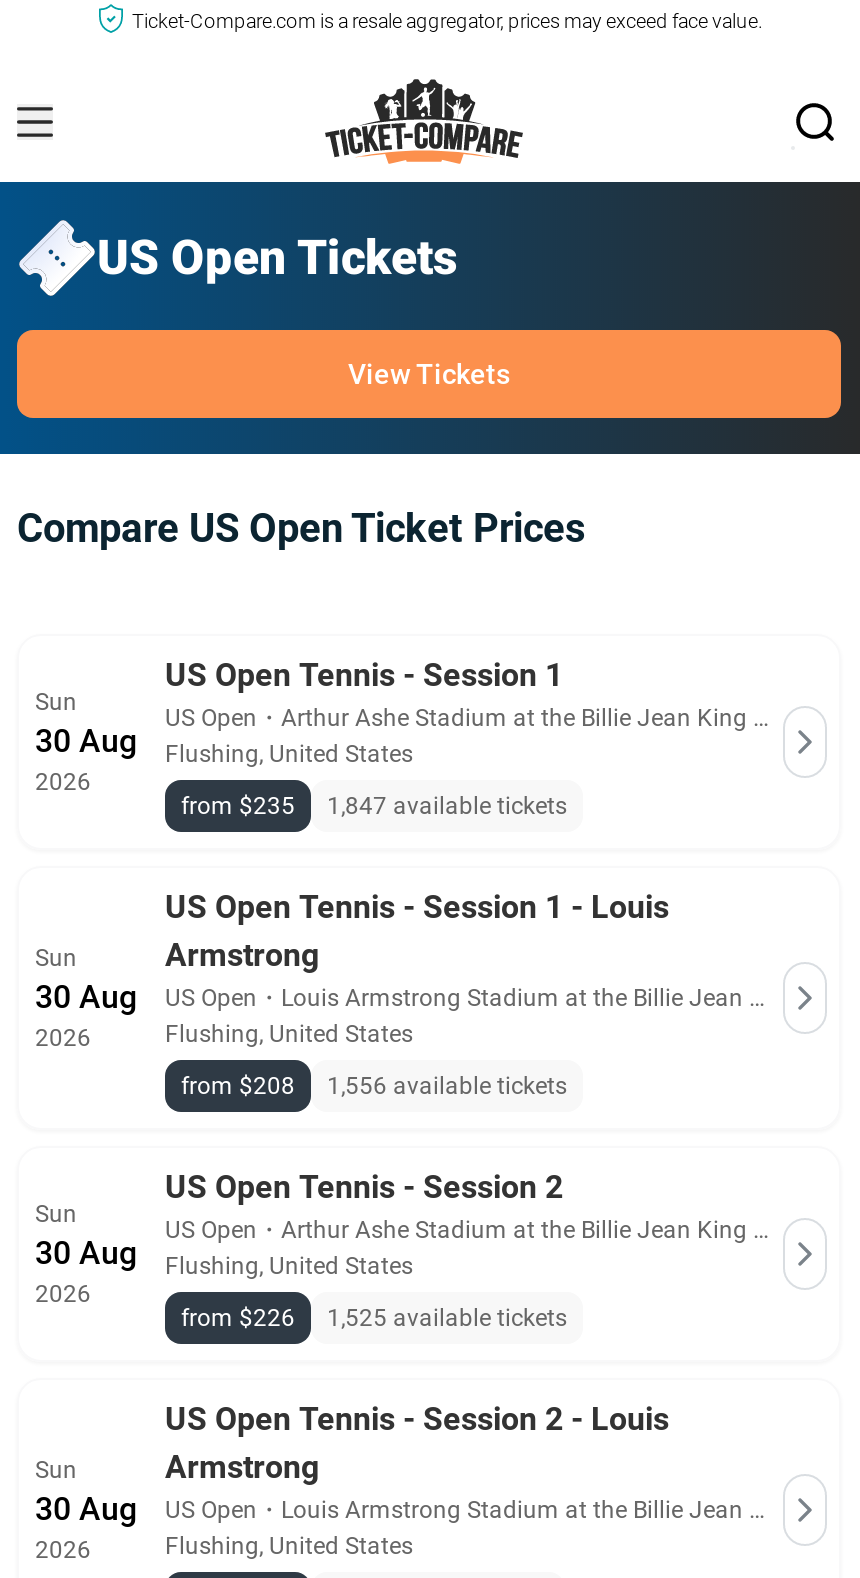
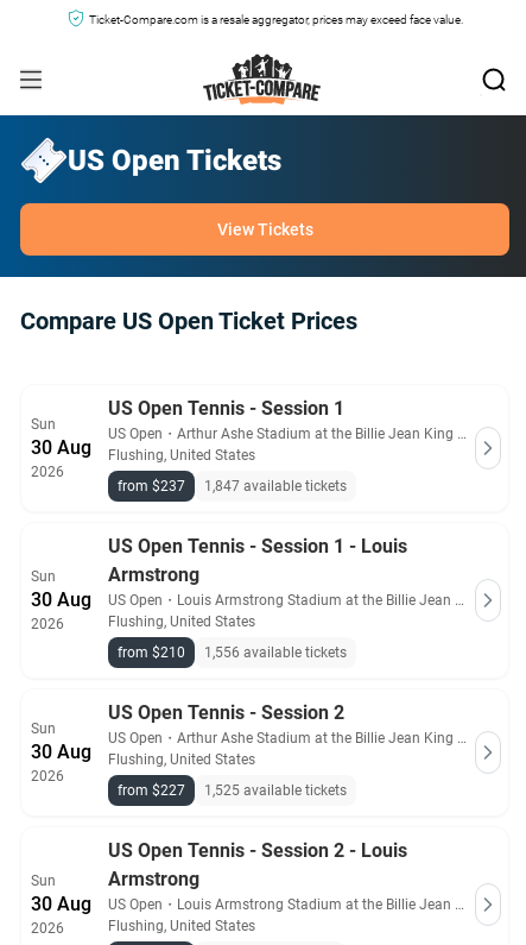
[181,792,567,820] from $235 1,847 available tickets -> [118,478,347,494] from $237 1,847 available tickets
[181,1072,567,1100] from $208 1,556 available tickets -> [118,644,347,661] from $210 1,556 available tickets
[181,1304,567,1332] from $226 1,525 available tickets -> [118,782,347,799] from $227 1,525 available tickets

